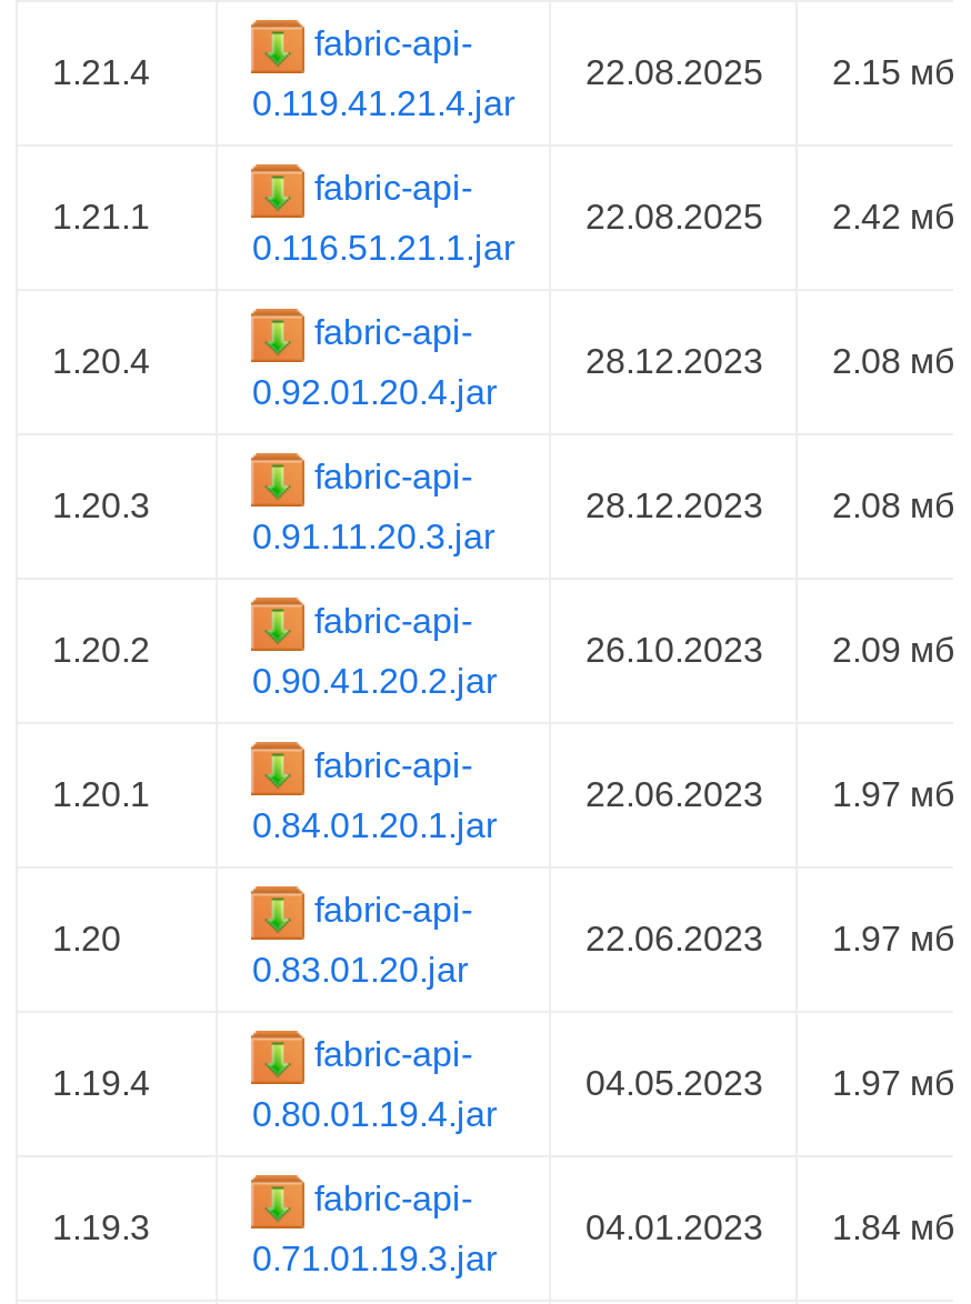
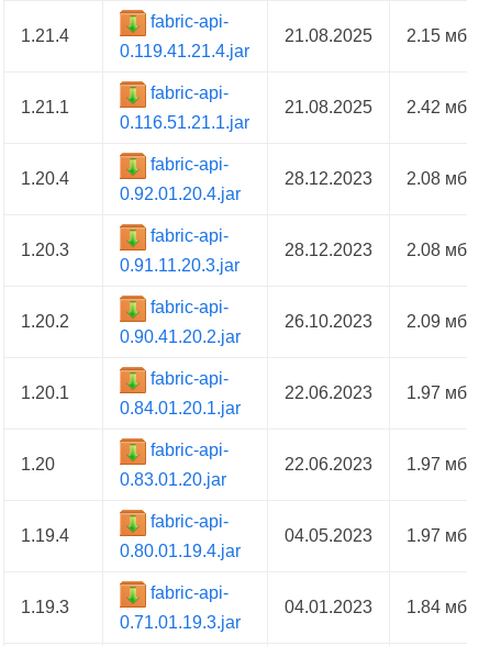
[585,54,954,92] 22.08.2025 2.15 мб -> [285,27,467,45] 21.08.2025 2.15 мб
[585,198,954,236] 22.08.2025 2.42 мб -> [285,98,467,117] 21.08.2025 2.42 мб

